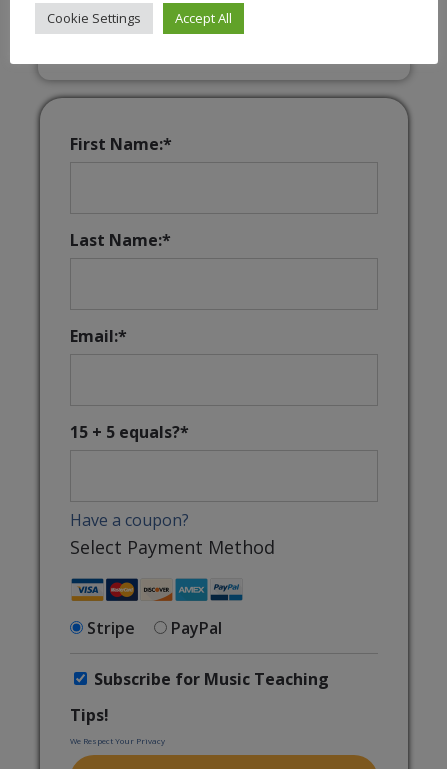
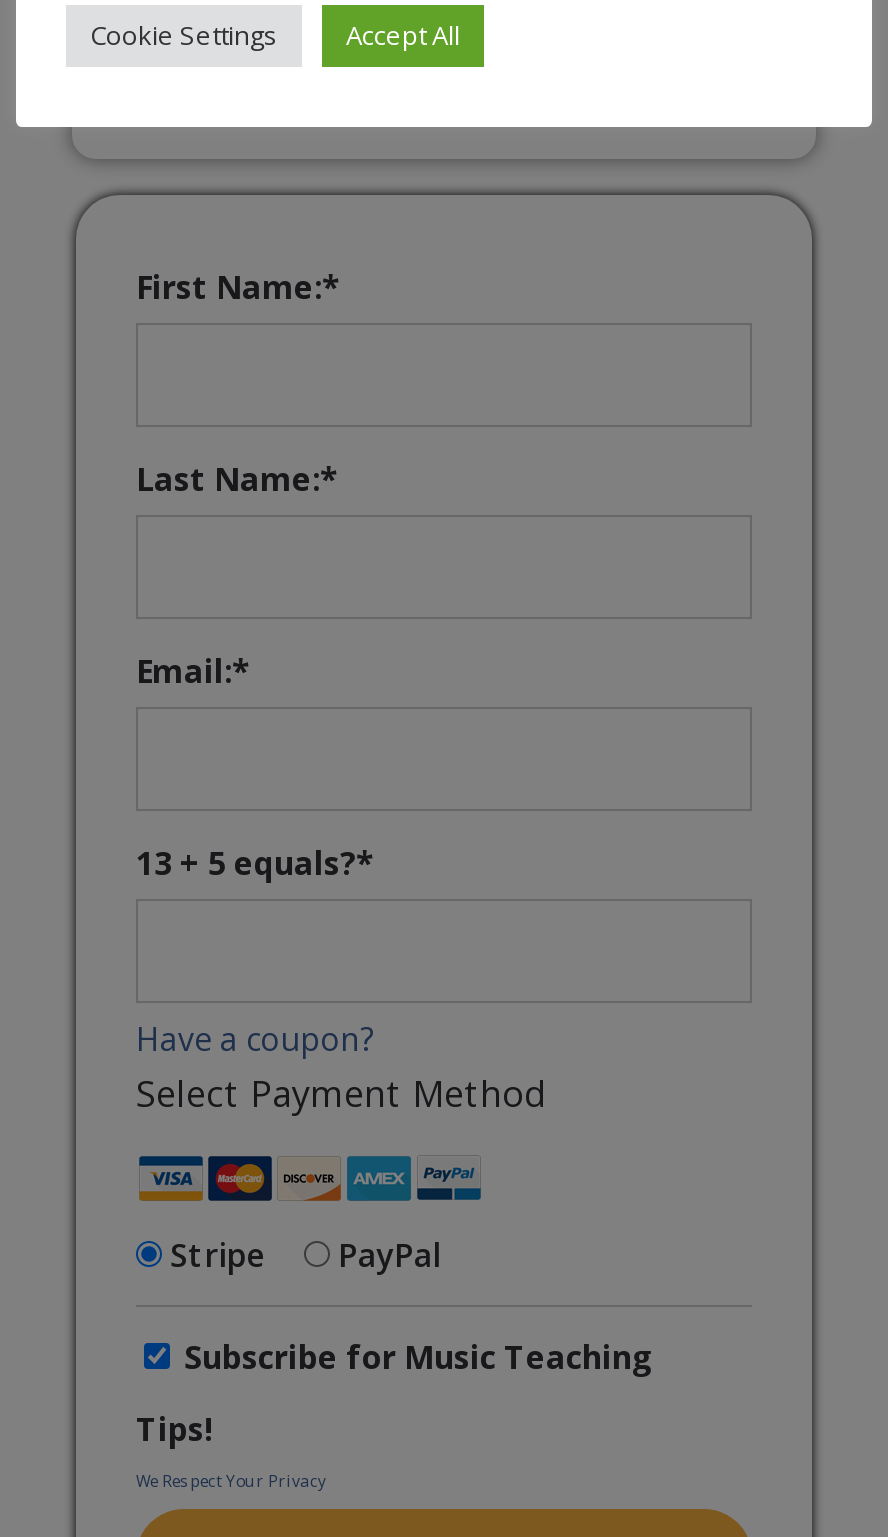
[70,421,189,443] 15 + 5 equals?* -> [136,842,374,886] 13 + 5 equals?*

